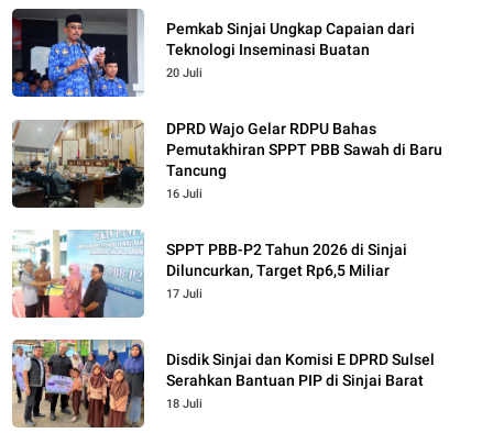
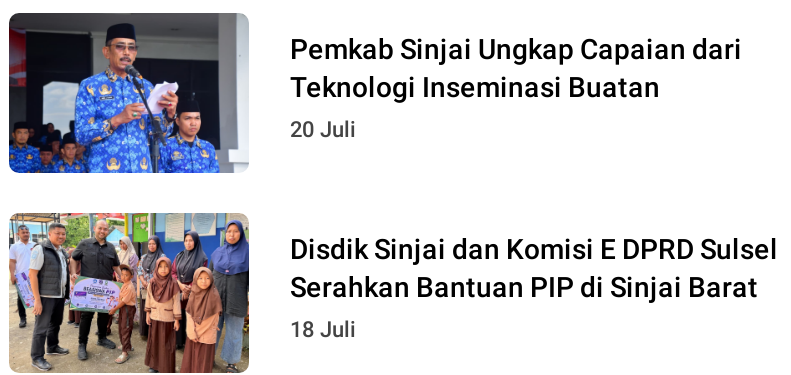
[11,120,443,301] [image] | DPRD Wajo Gelar RDPU Bahas | Pemutakhiran SPPT PBB Sawah di Baru | Tancung | 16 Juli | SPPT PBB-P2 Tahun 2026 di Sinjai | Diluncurkan, Target Rp6,5 Miliar | 17 Juli -> none
[12,230,144,319] [image] -> none

